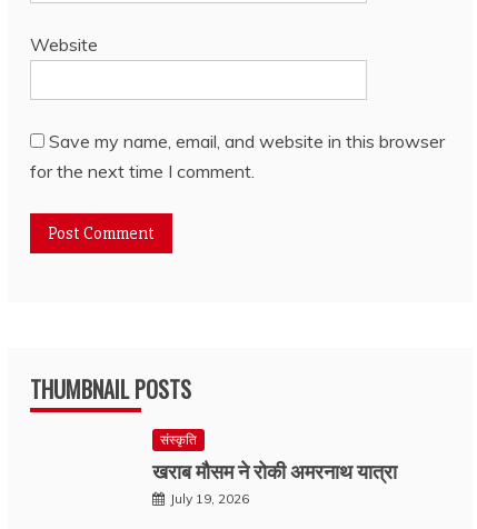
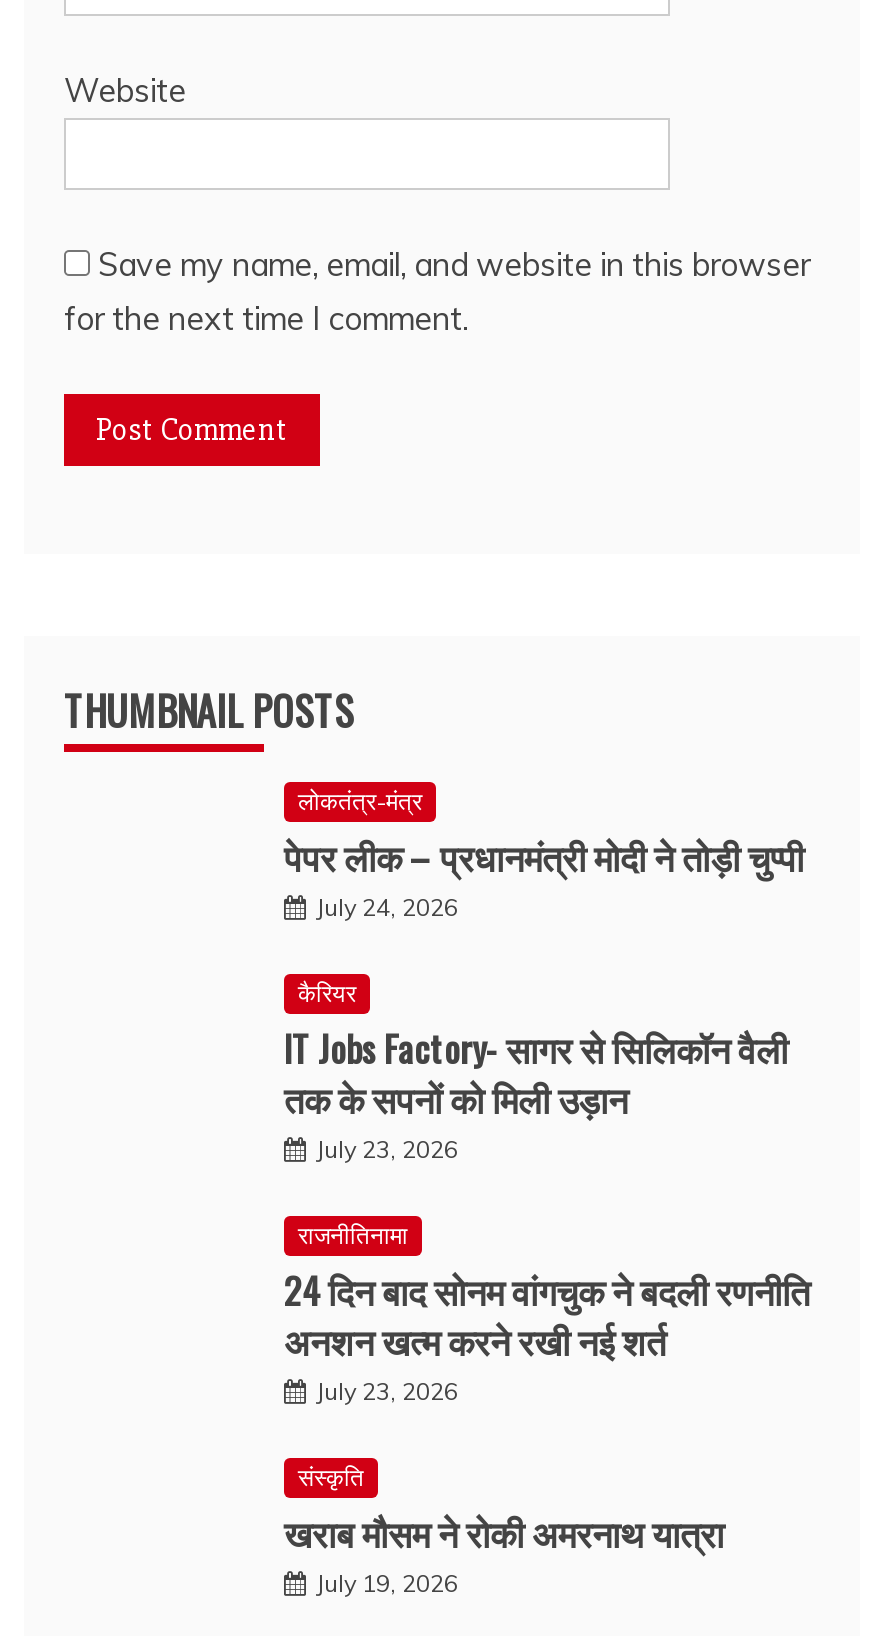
none -> [284,786,810,1406] लोकतंत्र-मंत्र | पेपर लीक – प्रधानमंत्री मोदी ने तोड़ी चुप्पी | July 24, 2026 | कैरियर | IT Jobs Factory- सागर से सिलिकॉन वैली | तक के सपनों को मिली उड़ान | July 23, 2026 | राजनीतिनामा | 24 दिन बाद सोनम वांगचुक ने बदली रणनीति | अनशन खत्म करने रखी नई शर्त | July 23, 2026

